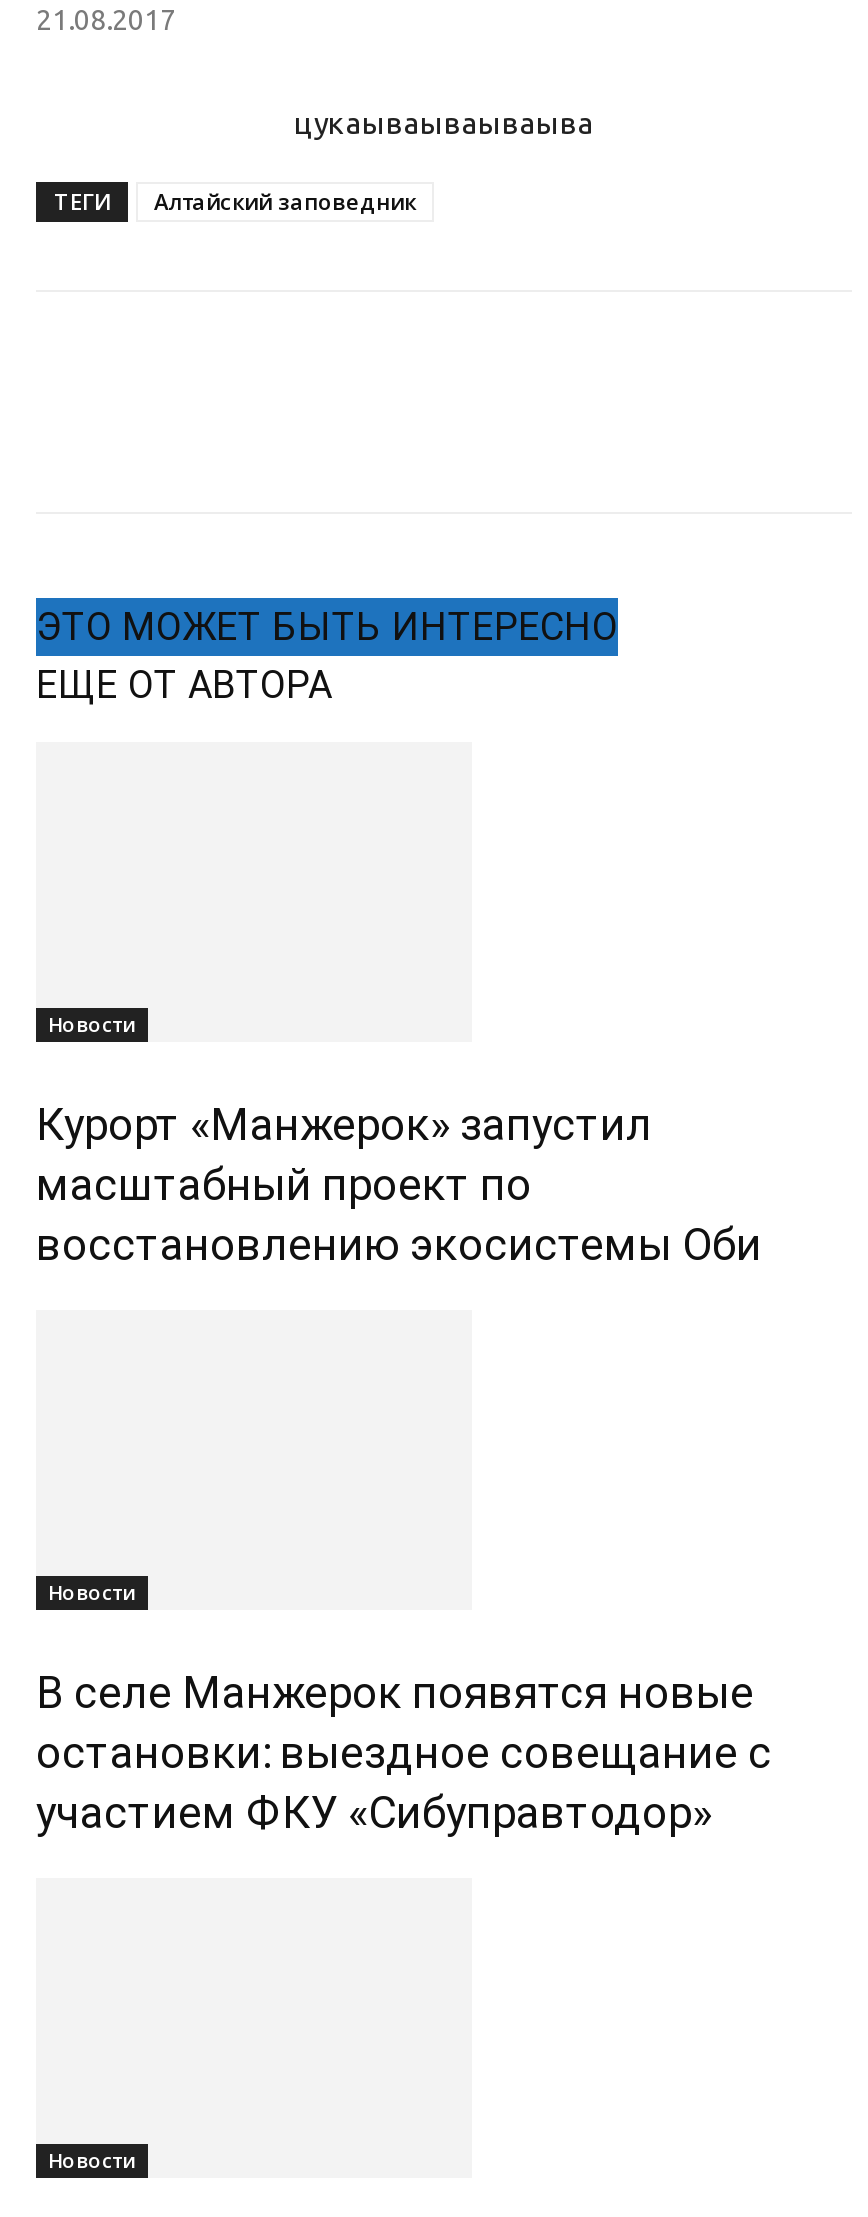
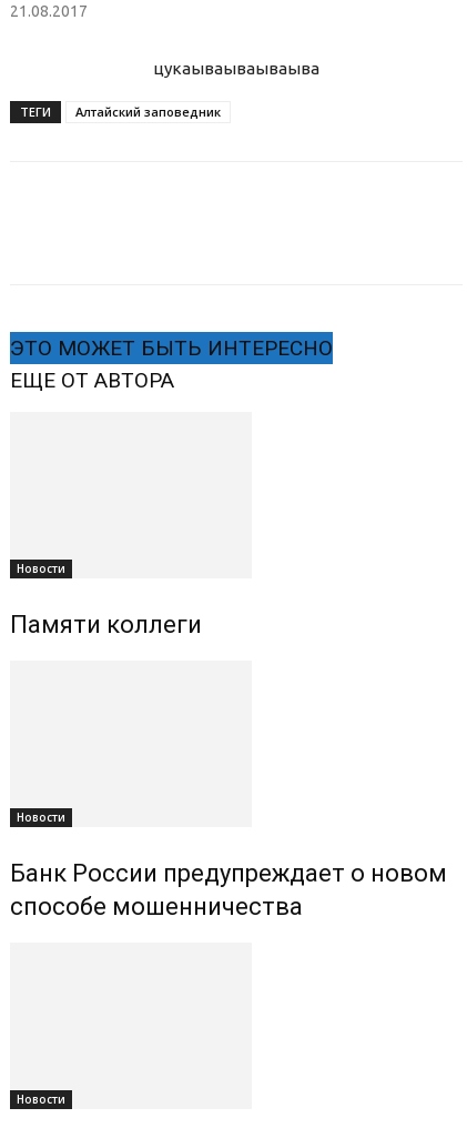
[36,1101,762,1271] Курорт «Манжерок» запустил | масштабный проект по | восстановлению экосистемы Оби -> [10,611,202,639] Памяти коллеги
[36,1669,772,1839] В селе Манжерок появятся новые | остановки: выездное совещание с | участием ФКУ «Сибуправтодор» -> [10,860,447,921] Банк России предупреждает о новом | способе мошенничества

